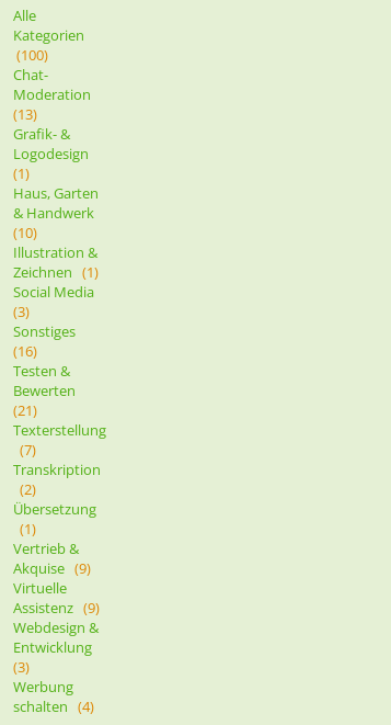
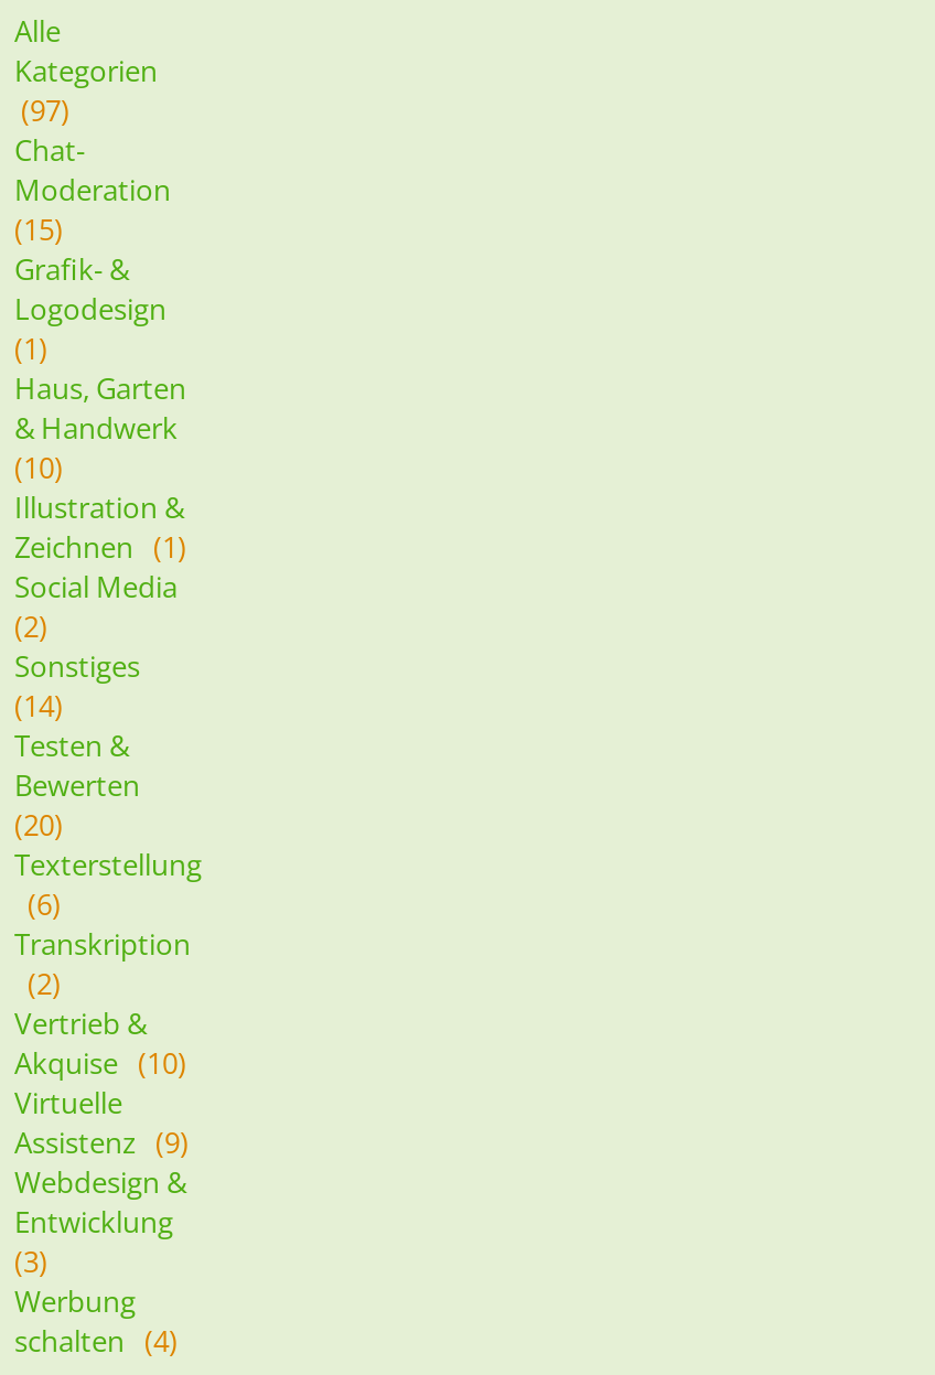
[16,45,48,65] (100) -> [21,90,69,130] (97)
[13,104,37,124] (13) -> [14,210,63,249] (15)
[13,302,30,321] (3) -> [14,606,47,646] (2)
[13,341,37,361] (16) -> [14,686,63,726] (14)
[13,400,37,420] (21) -> [14,805,63,845] (20)
[20,440,36,460] (7) -> [28,884,61,924] (6)
[13,499,96,539] Übersetzung | (1) -> none
[13,558,91,578] Akquise (9) -> [14,1043,186,1083] Akquise (10)

